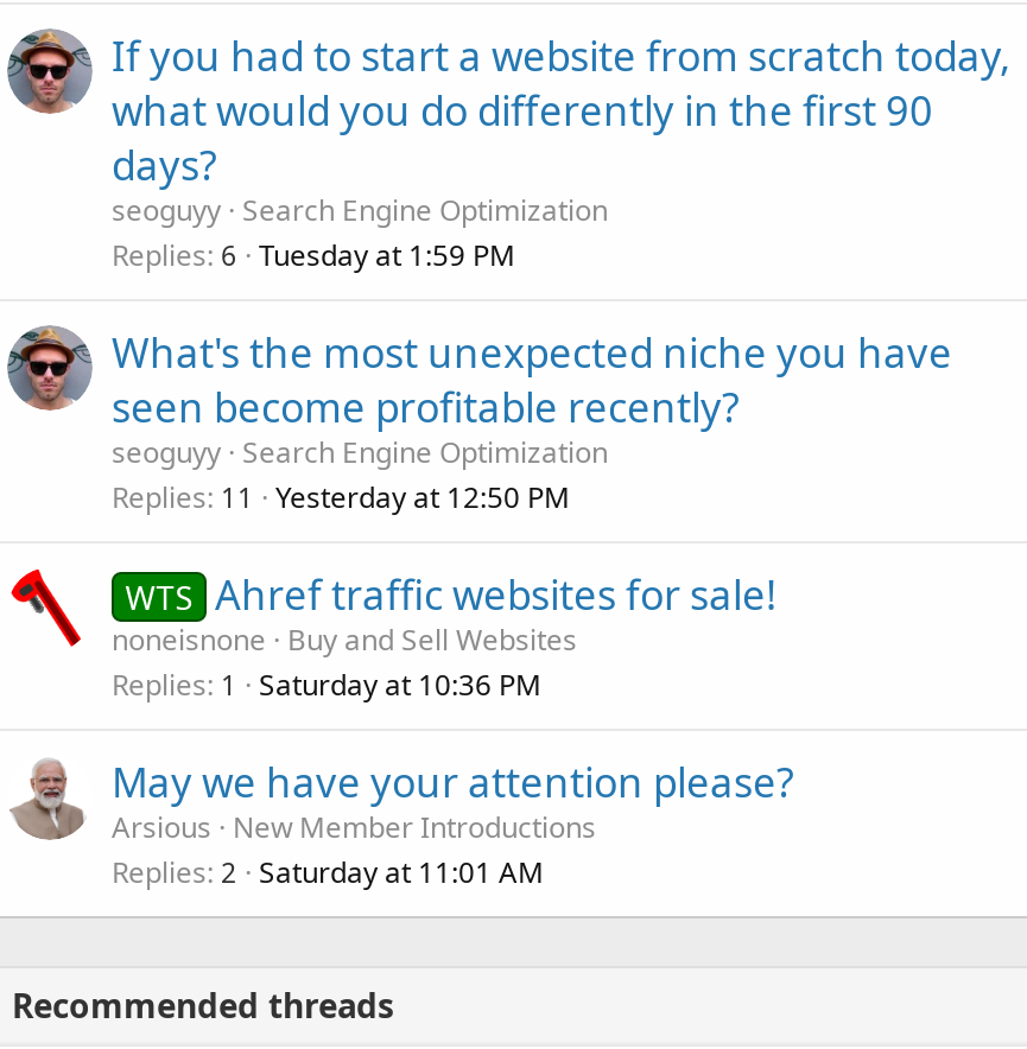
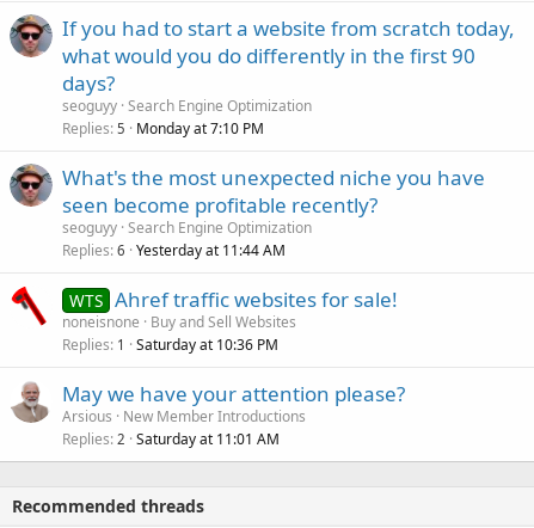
[112,234,515,274] Replies 6 Tuesday at 1:59 PM -> [62,118,264,138] Replies 5 Monday at 7:10 PM
[112,476,570,516] Replies 11 Yesterday at 12:50 PM -> [62,240,286,260] Replies 6 Yesterday at 11:44 AM

